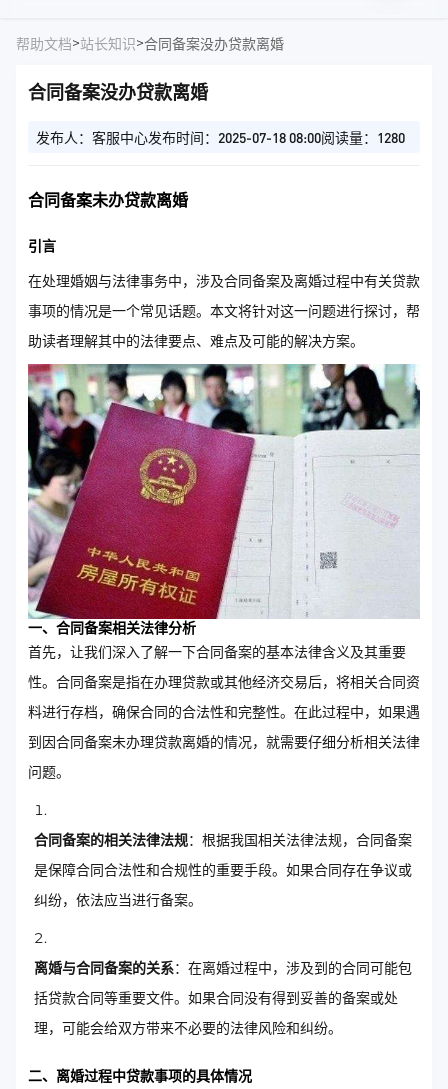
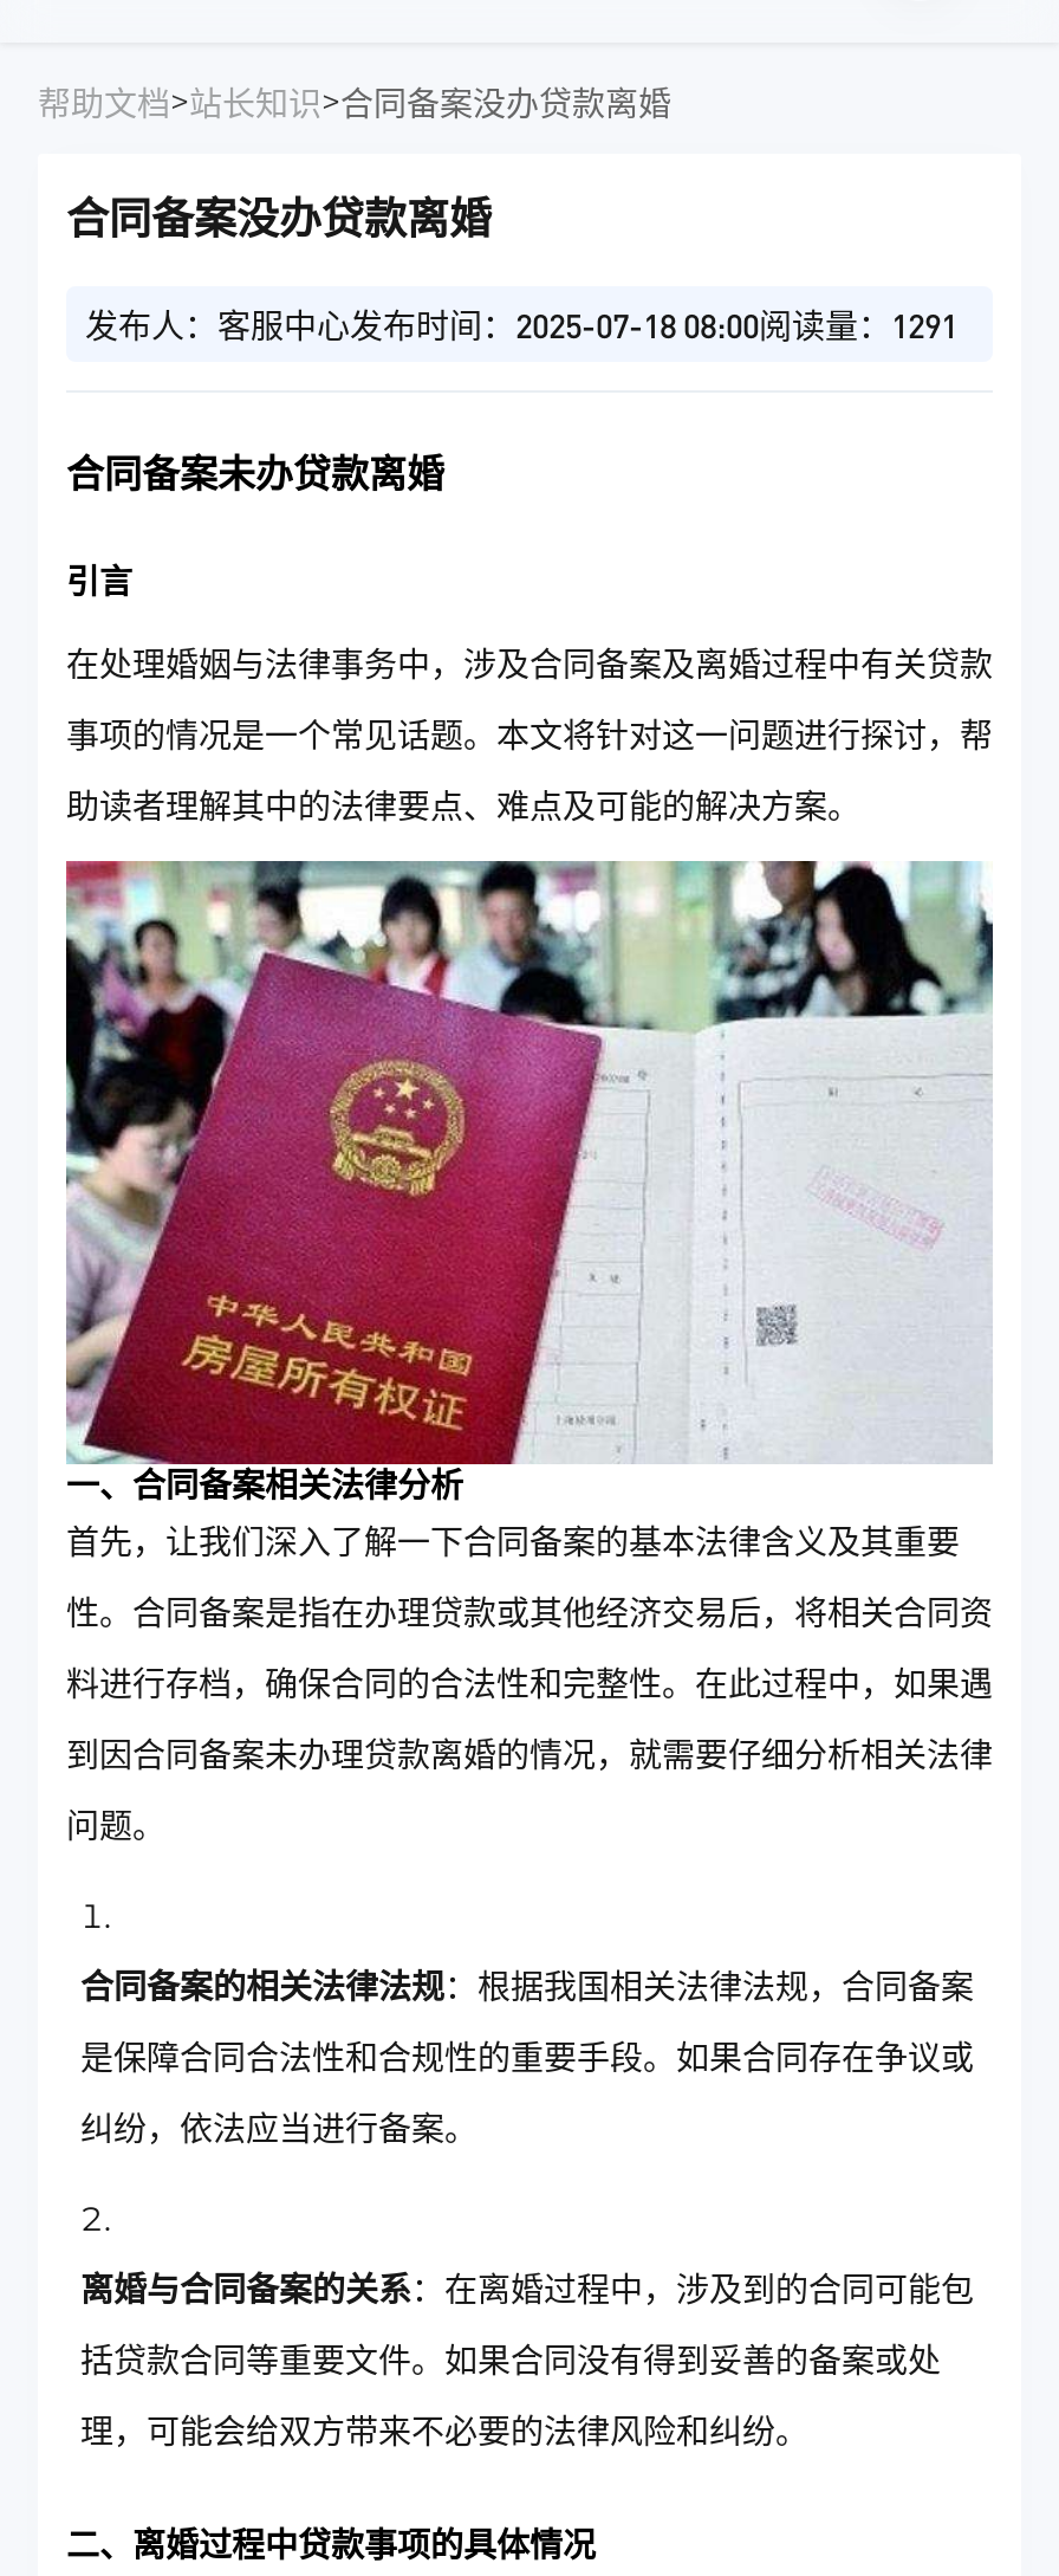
[36,128,405,146] 发布人：客服中心发布时间：2025-07-18 08:00阅读量：1280 -> [85,303,957,345] 发布人：客服中心发布时间：2025-07-18 08:00阅读量：1291

